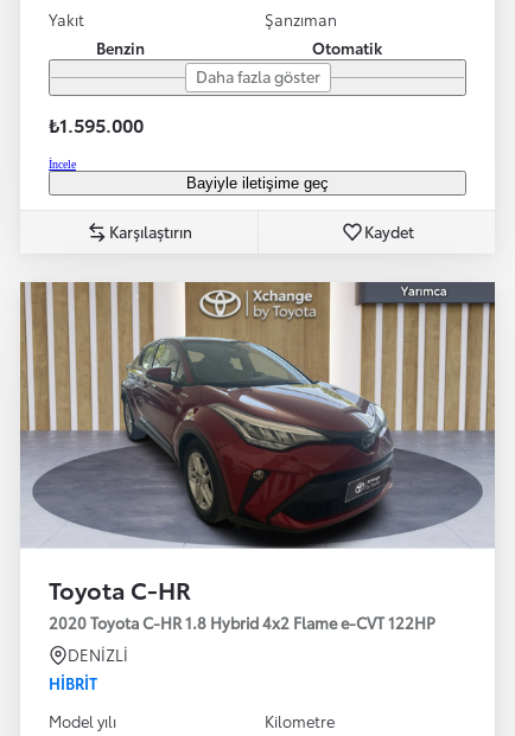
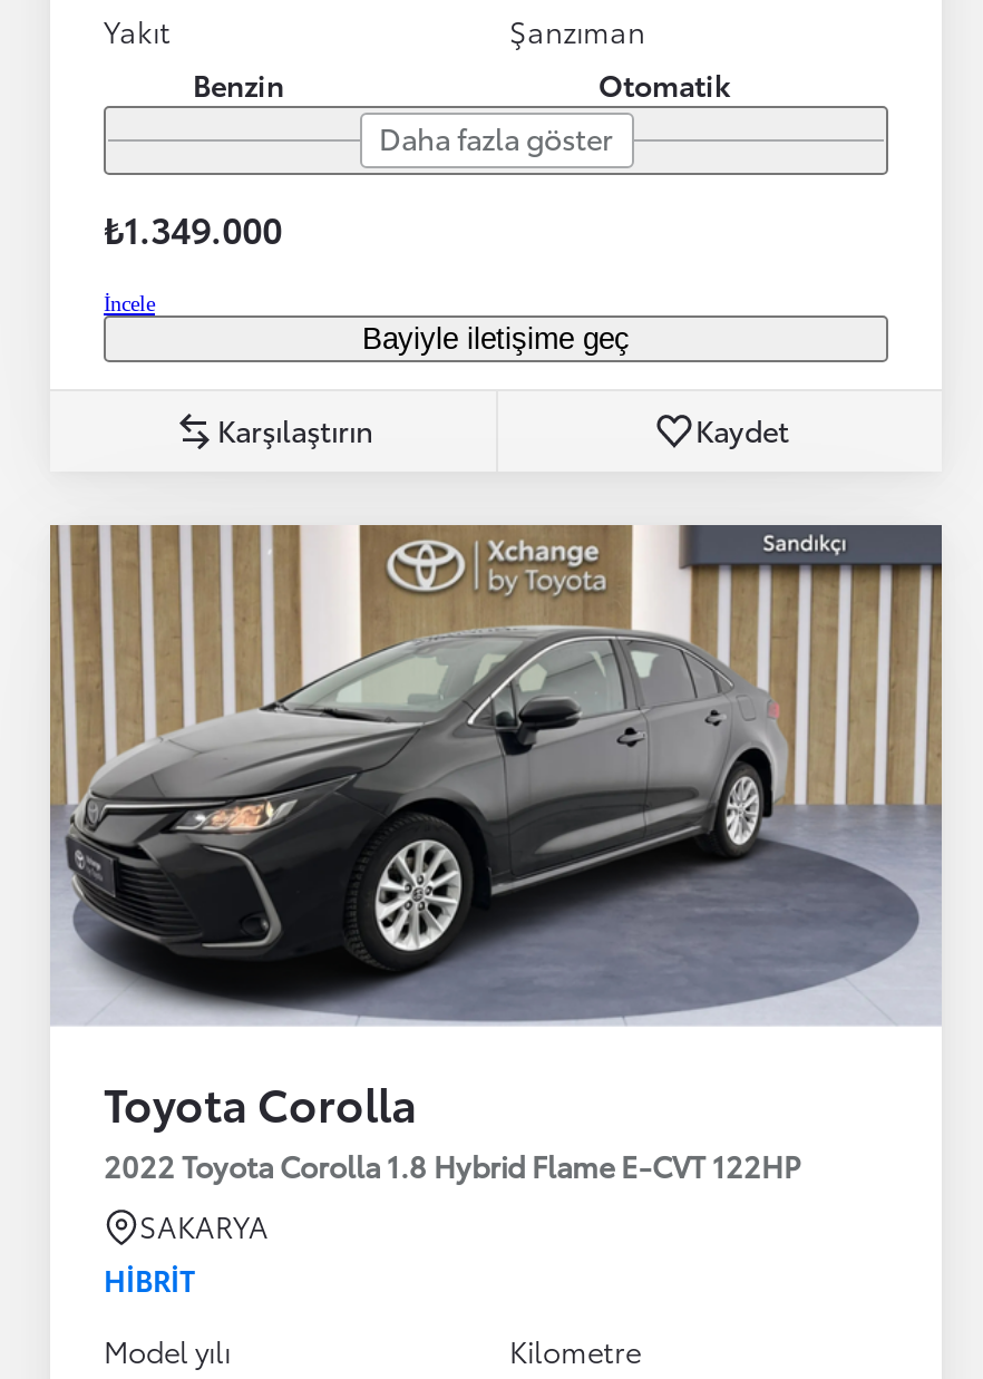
[49,110,144,137] ₺1.595.000 -> [104,202,282,253] ₺1.349.000
[28,335,435,633] [image] | Toyota C-HR | 2020 Toyota C-HR 1.8 Hybrid 4x2 Flame e-CVT 122HP -> [64,623,801,1185] [image] | Toyota Corolla | 2022 Toyota Corolla 1.8 Hybrid Flame E-CVT 122HP
[68,644,128,665] DENİZLİ -> [139,1205,269,1245] SAKARYA

